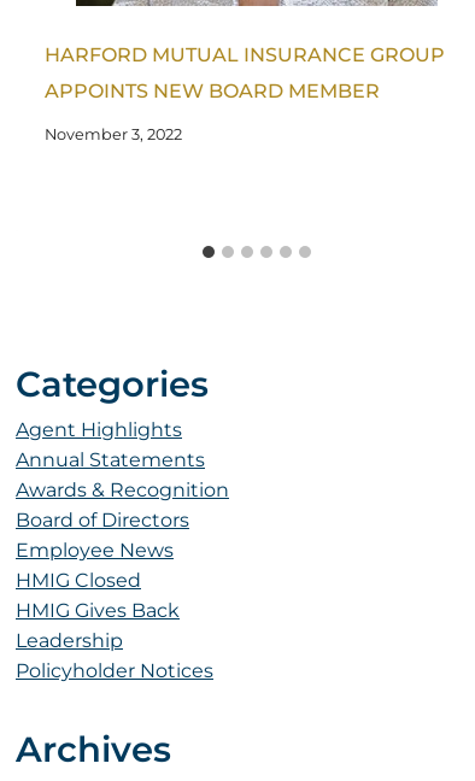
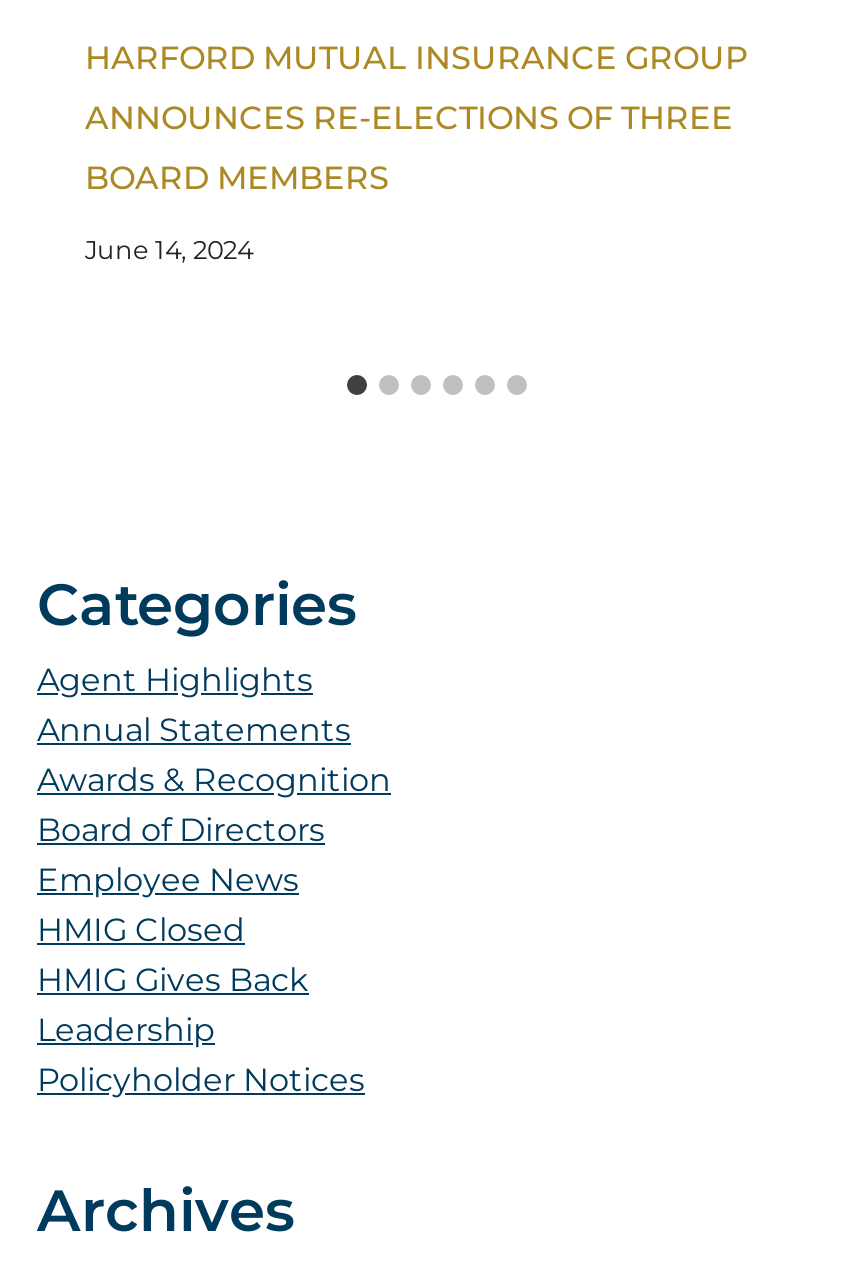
[45,80,380,144] APPOINTS NEW BOARD MEMBER | November 3, 2022 -> [85,100,733,265] ANNOUNCES RE-ELECTIONS OF THREE | BOARD MEMBERS | June 14, 2024

